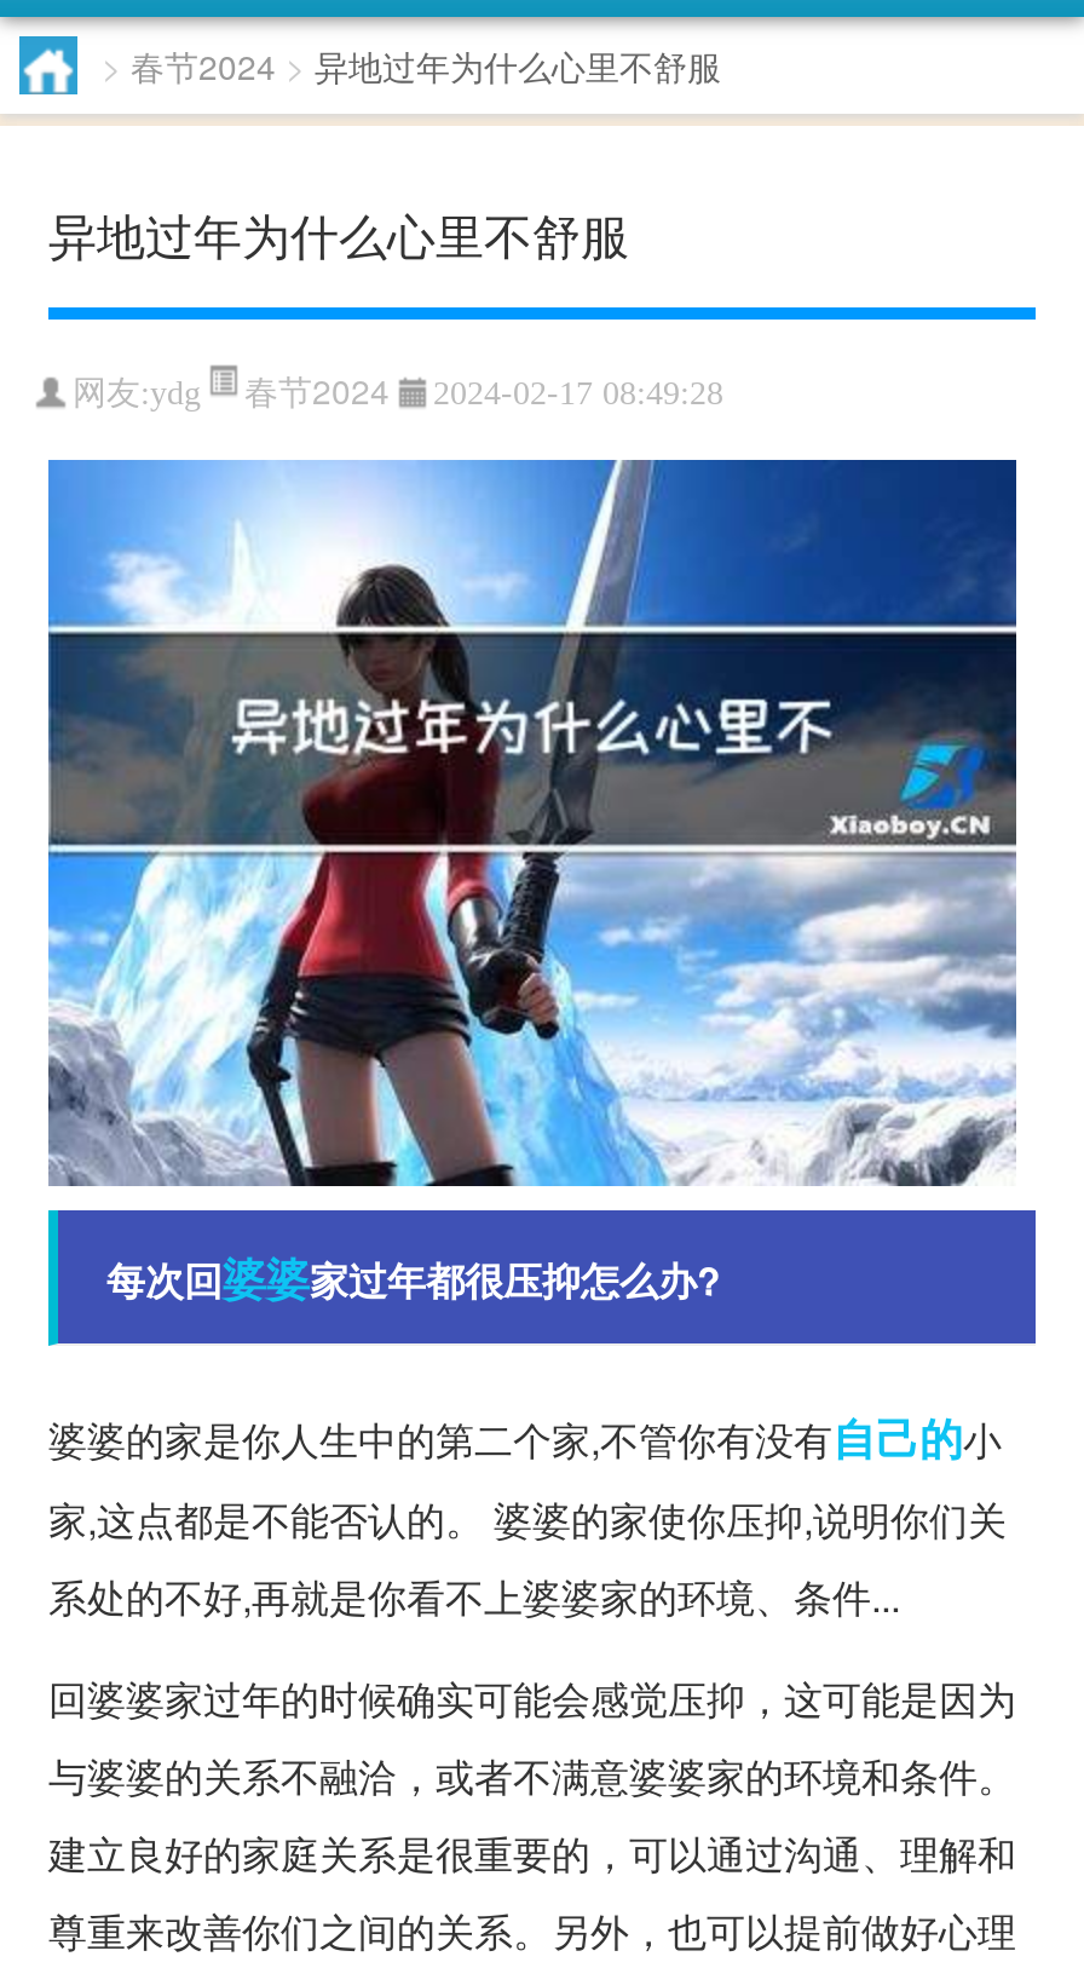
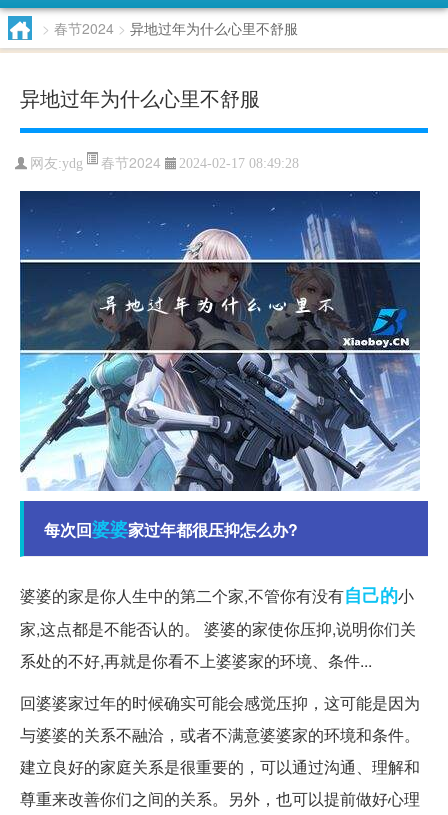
[46,458,1016,1189] [image] -> [19,190,420,492] [image]

